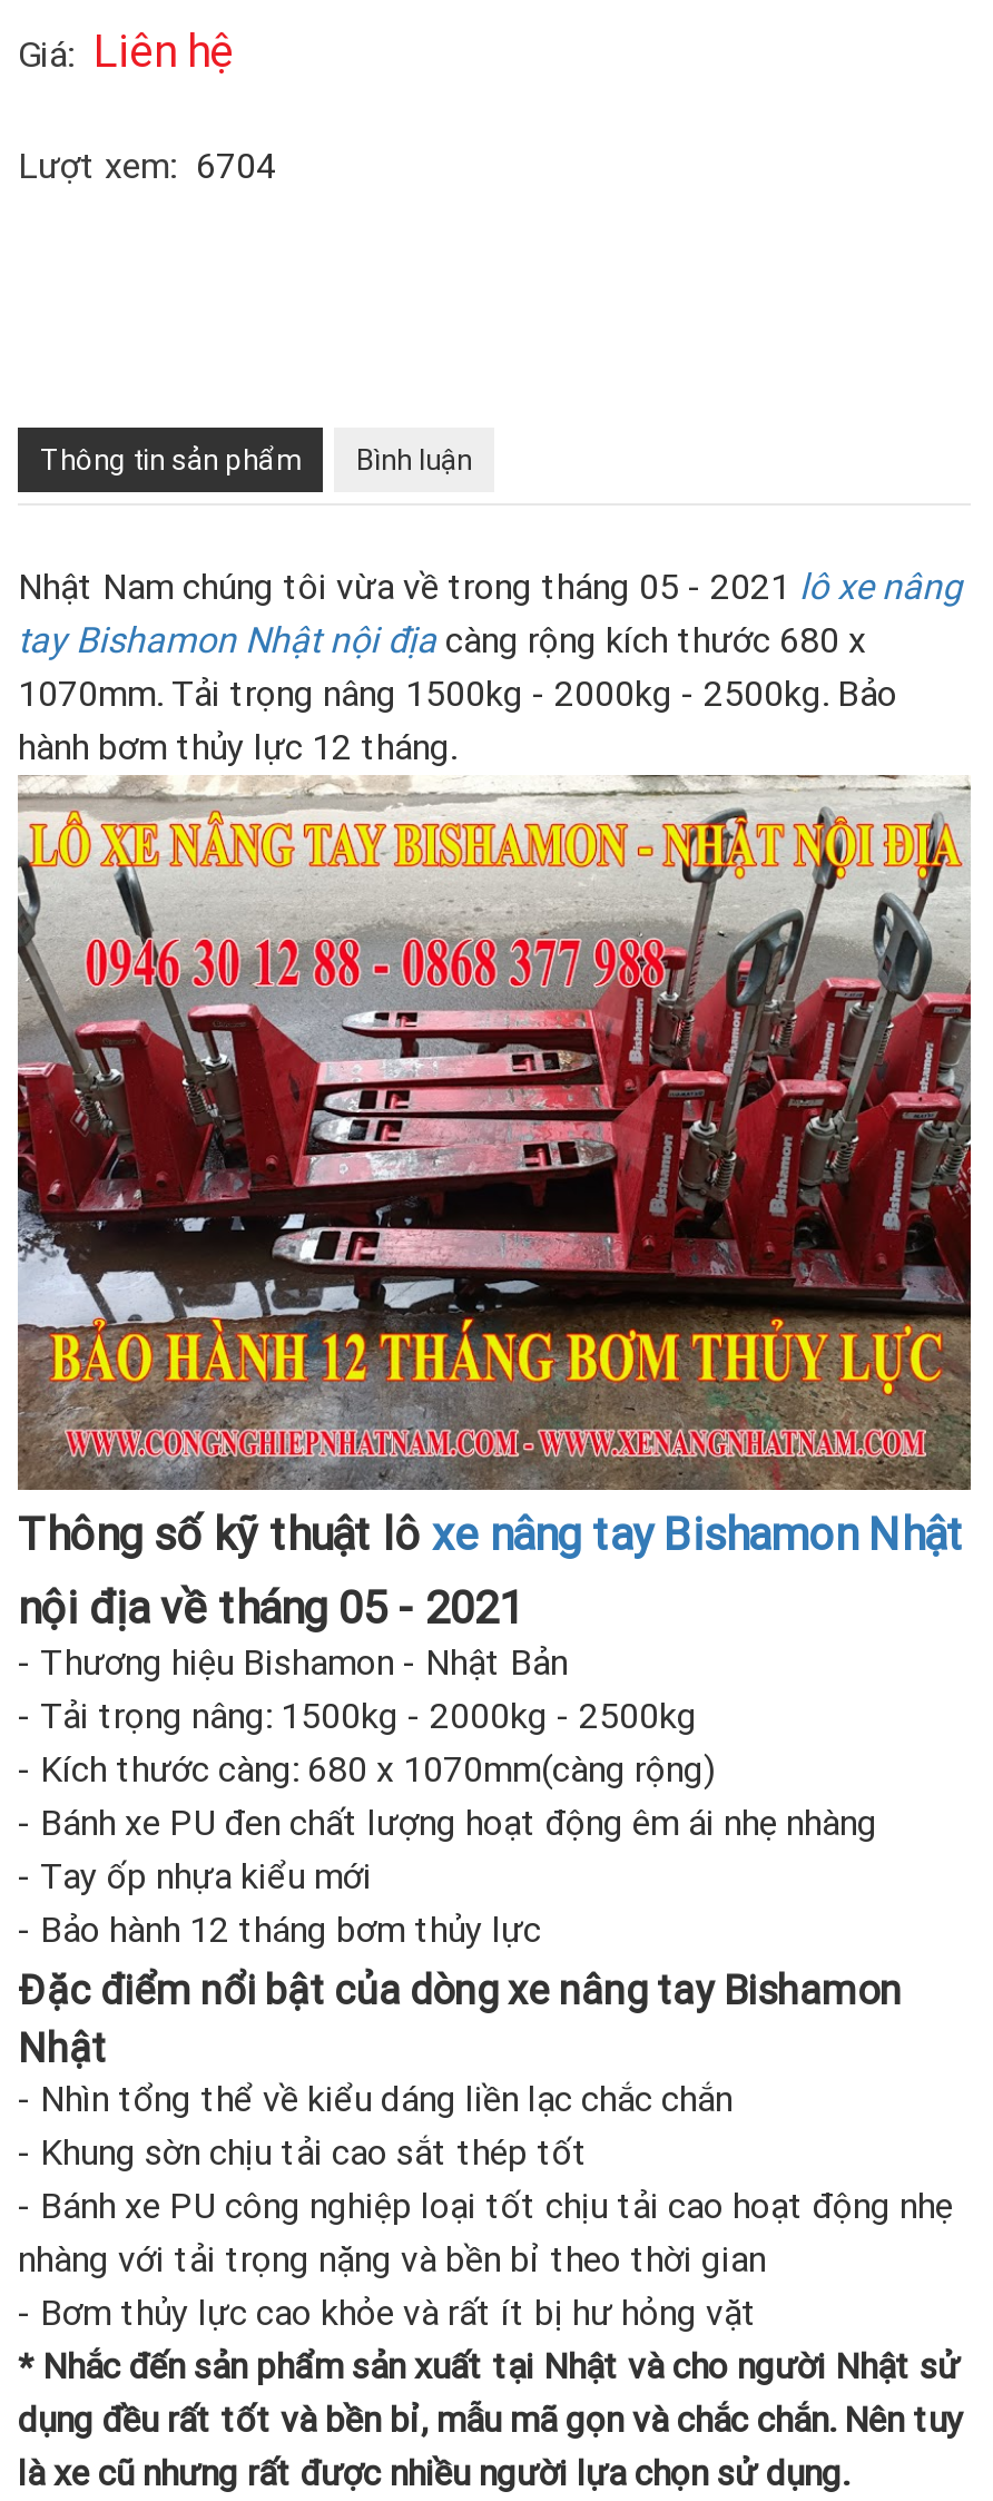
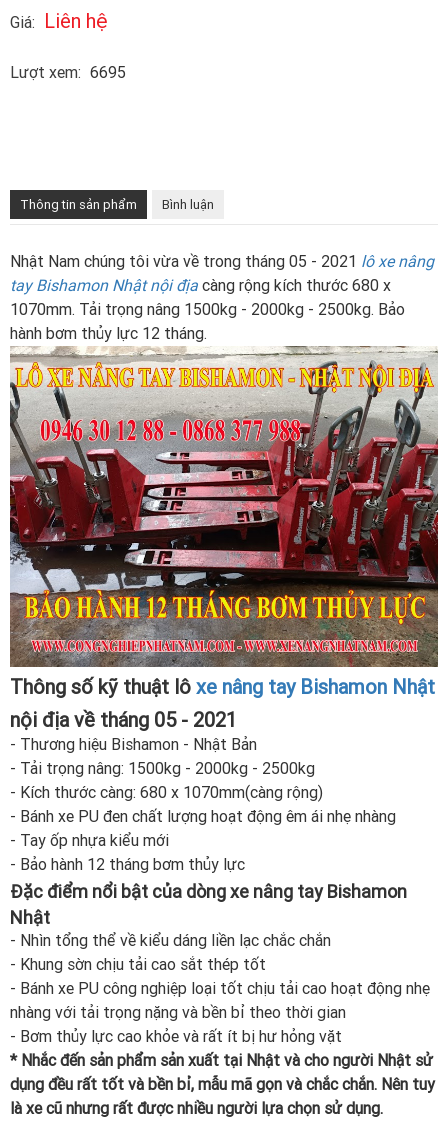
[18,144,276,186] Lượt xem: 6704 -> [10,63,126,82] Lượt xem: 6695

